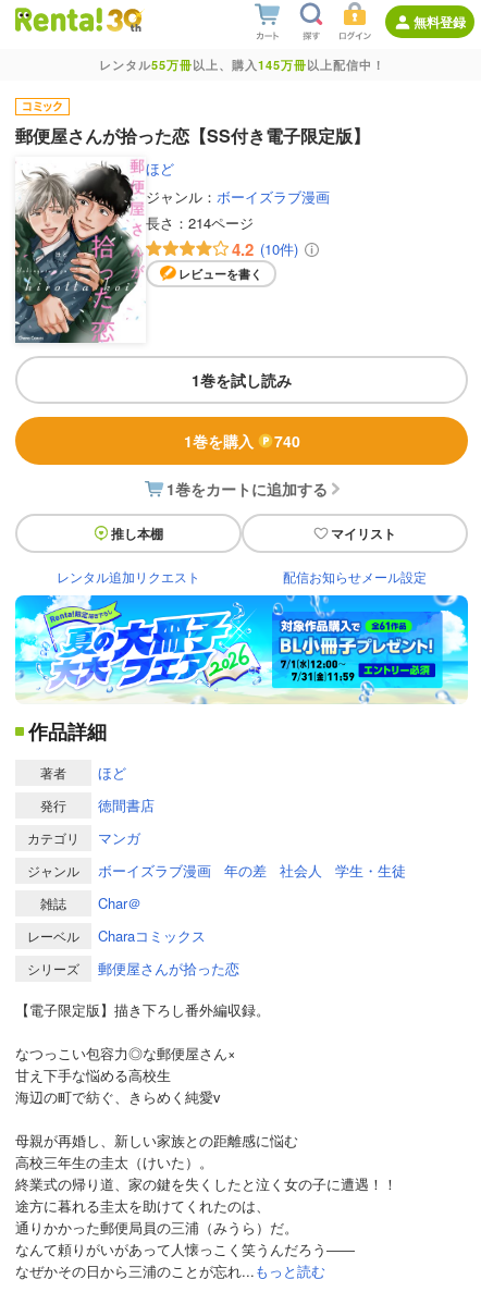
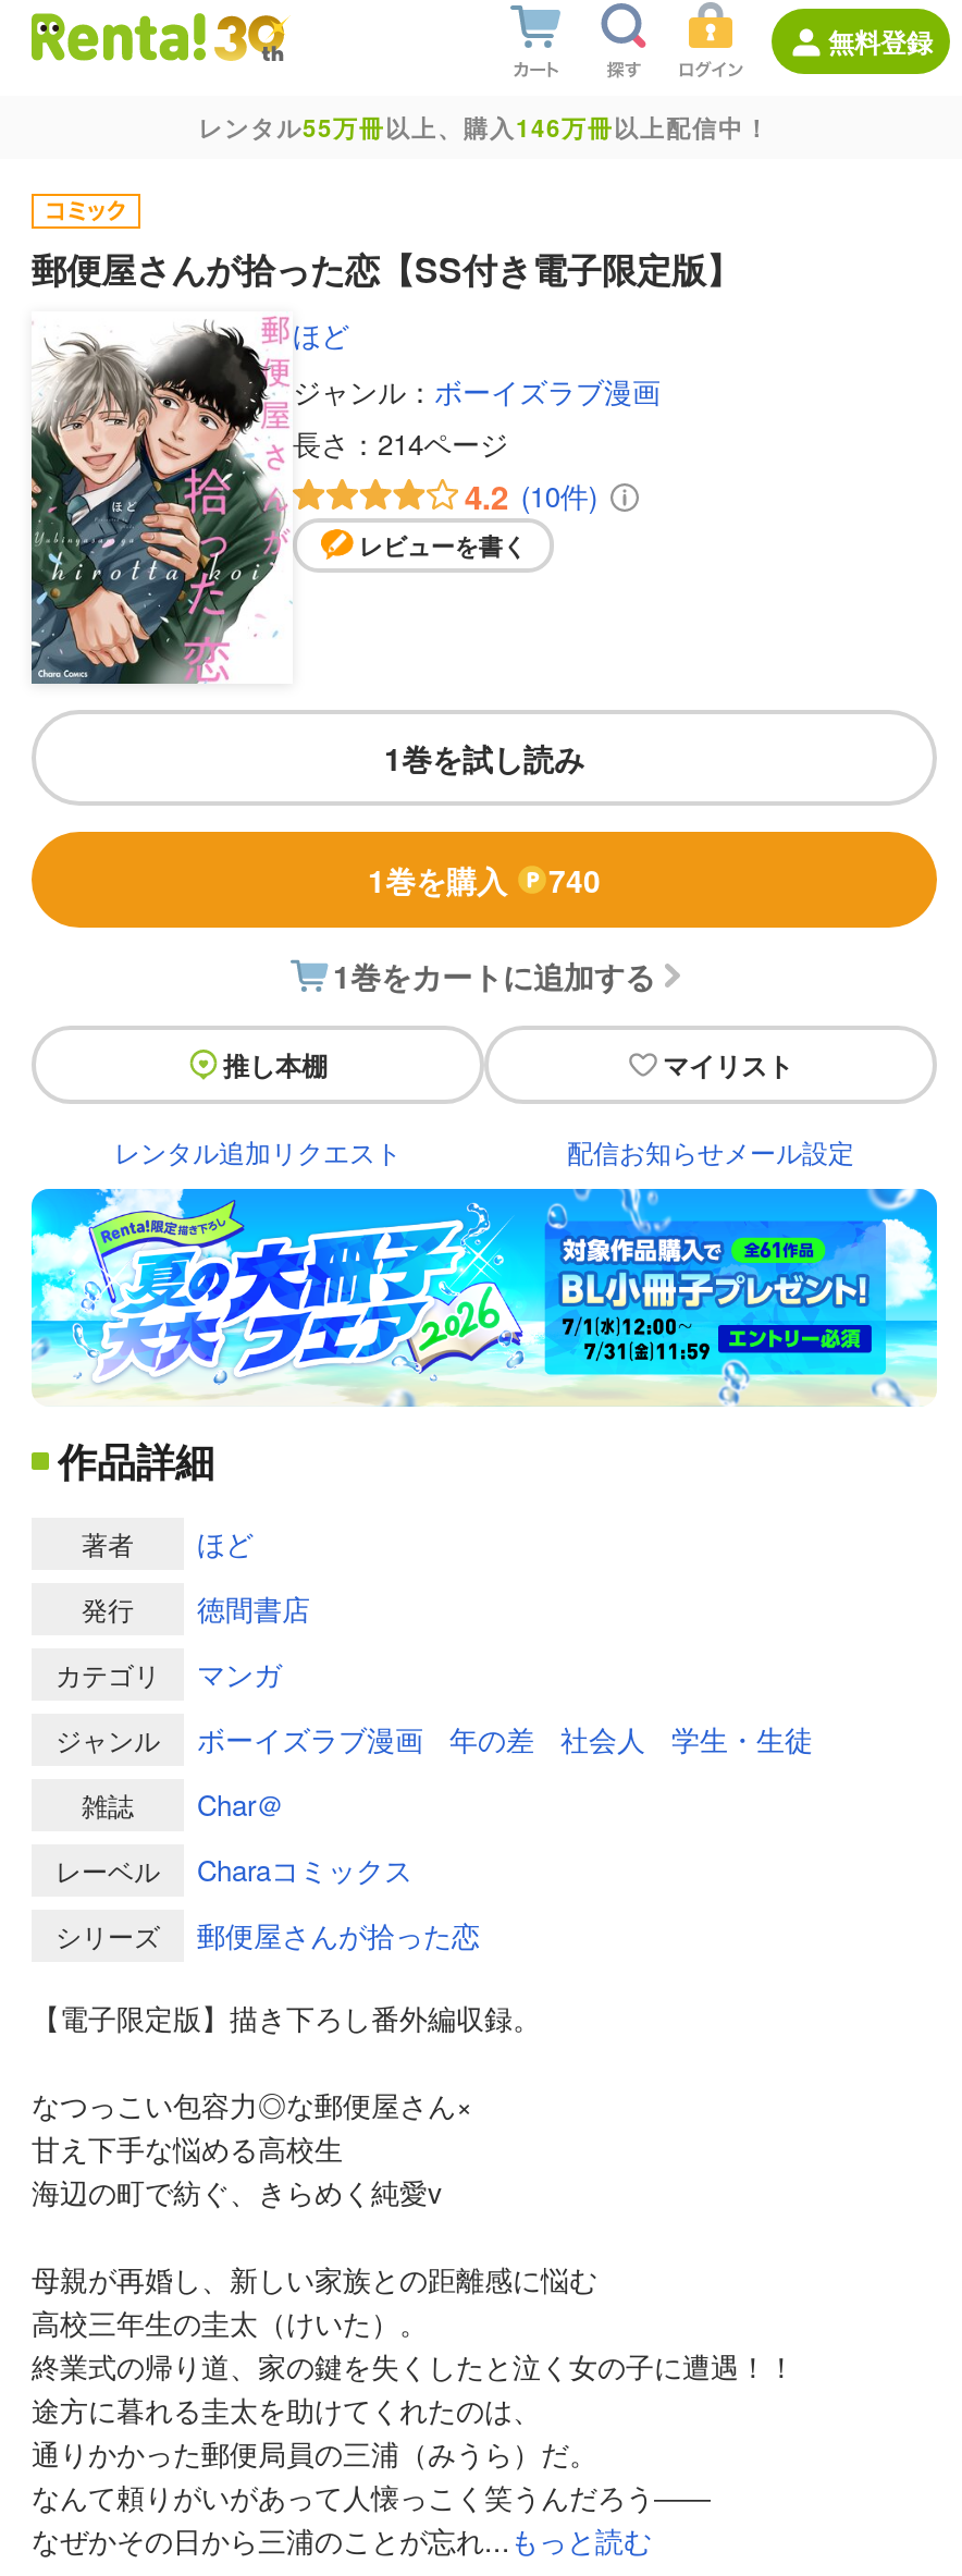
[98,57,385,73] レンタル55万冊以上、購入145万冊以上配信中！ -> [198,111,770,144] レンタル55万冊以上、購入146万冊以上配信中！

